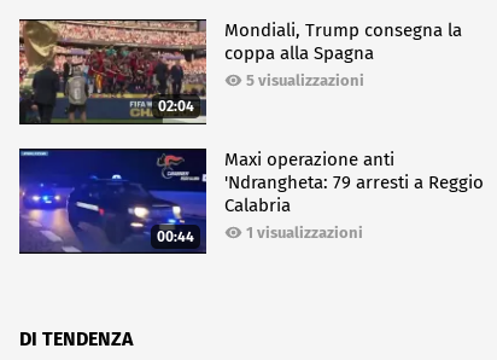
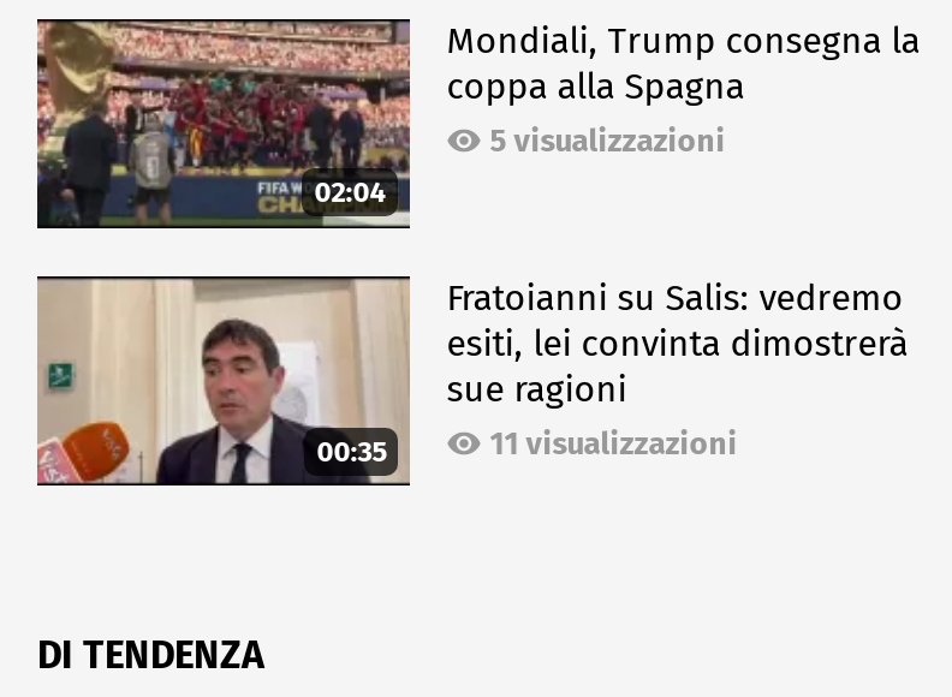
[18,149,207,254] [image] | 00:44 -> [35,276,412,485] [image] | 00:35
[225,149,484,242] Maxi operazione anti | 'Ndrangheta: 79 arresti a Reggio | Calabria | 1 visualizzazioni -> [446,277,908,462] Fratoianni su Salis: vedremo | esiti, lei convinta dimostrerà | sue ragioni | 11 visualizzazioni

